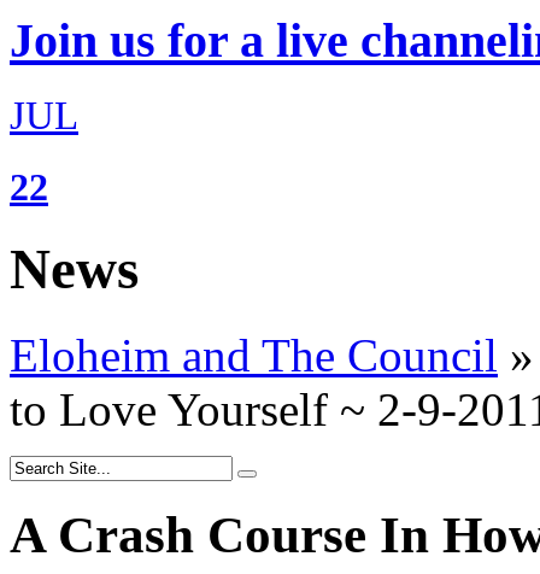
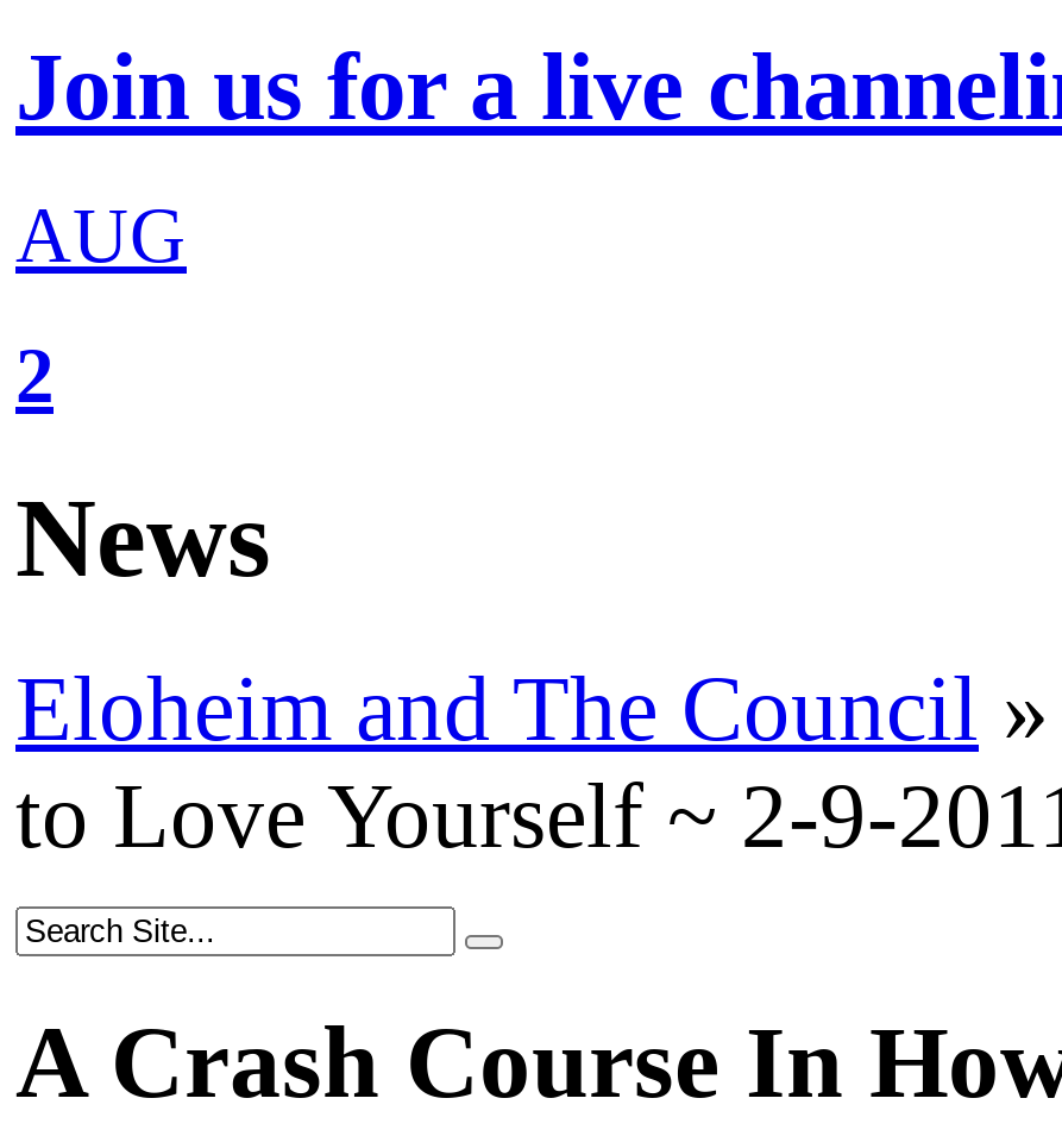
[10,94,78,138] JUL -> [15,193,187,279] AUG
[10,165,48,209] 22 -> [15,334,54,419] 2

